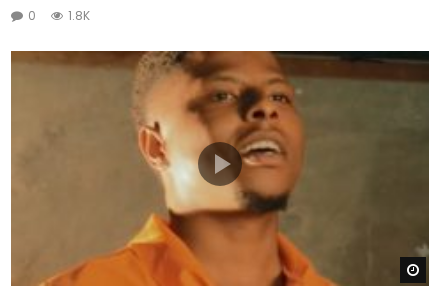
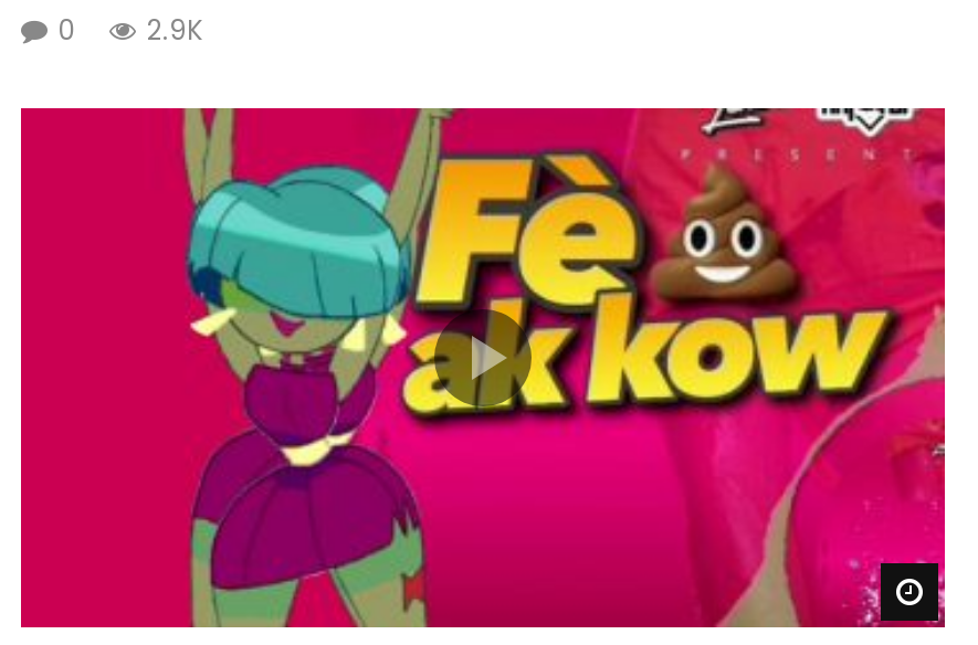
[28,7,90,24] 0 1.8K -> [59,11,202,49] 0 2.9K
[10,50,430,287] [image] -> [19,106,947,630] [image]

